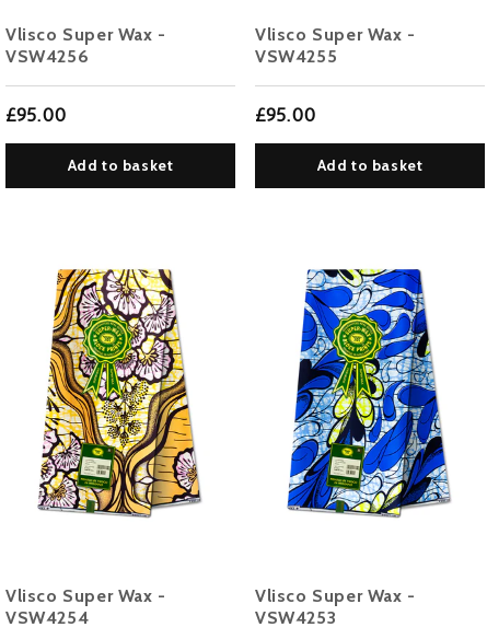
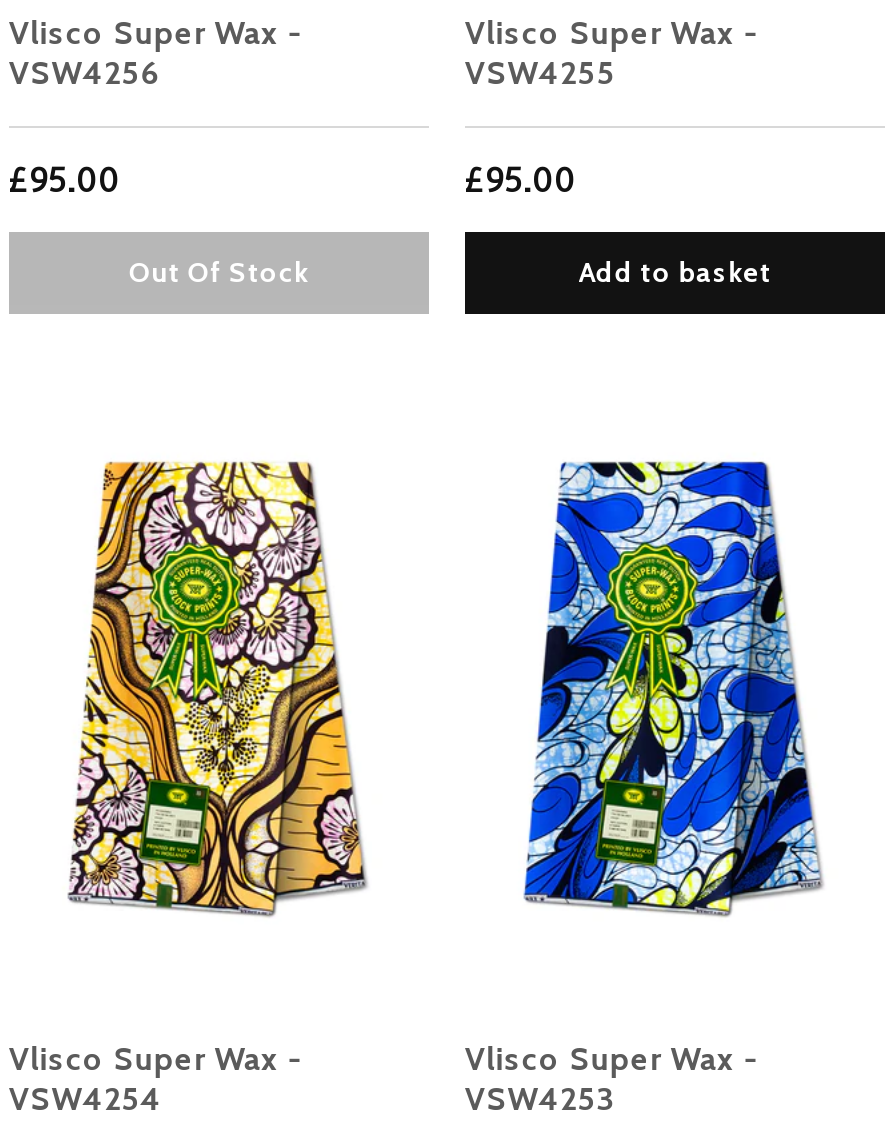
[67,155,173,175] Add to basket -> [129,254,309,290] Out Of Stock

